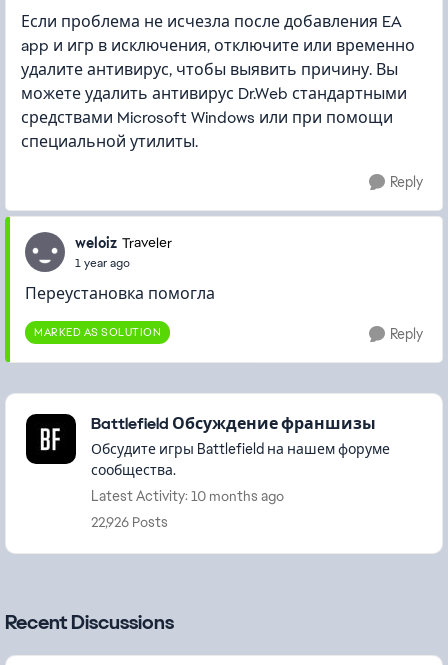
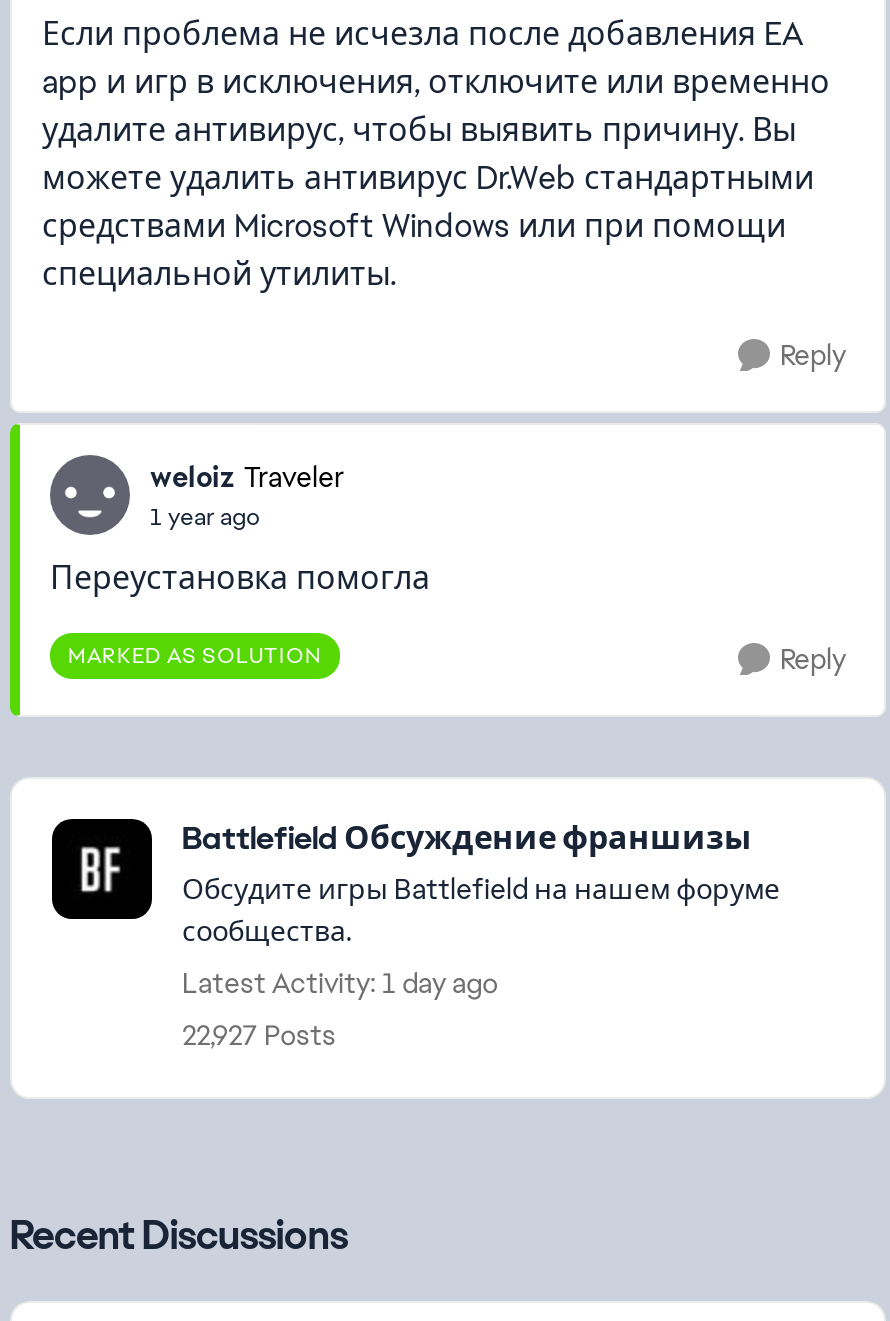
[91,487,284,505] Latest Activity: 10 months ago -> [182,965,498,1001] Latest Activity: 1 day ago
[91,513,168,531] 22,926 Posts -> [182,1017,336,1053] 22,927 Posts

